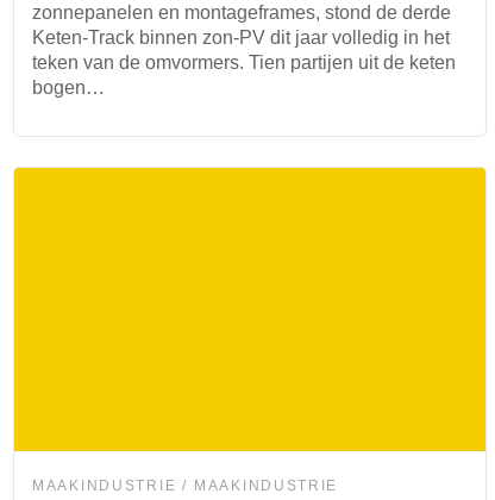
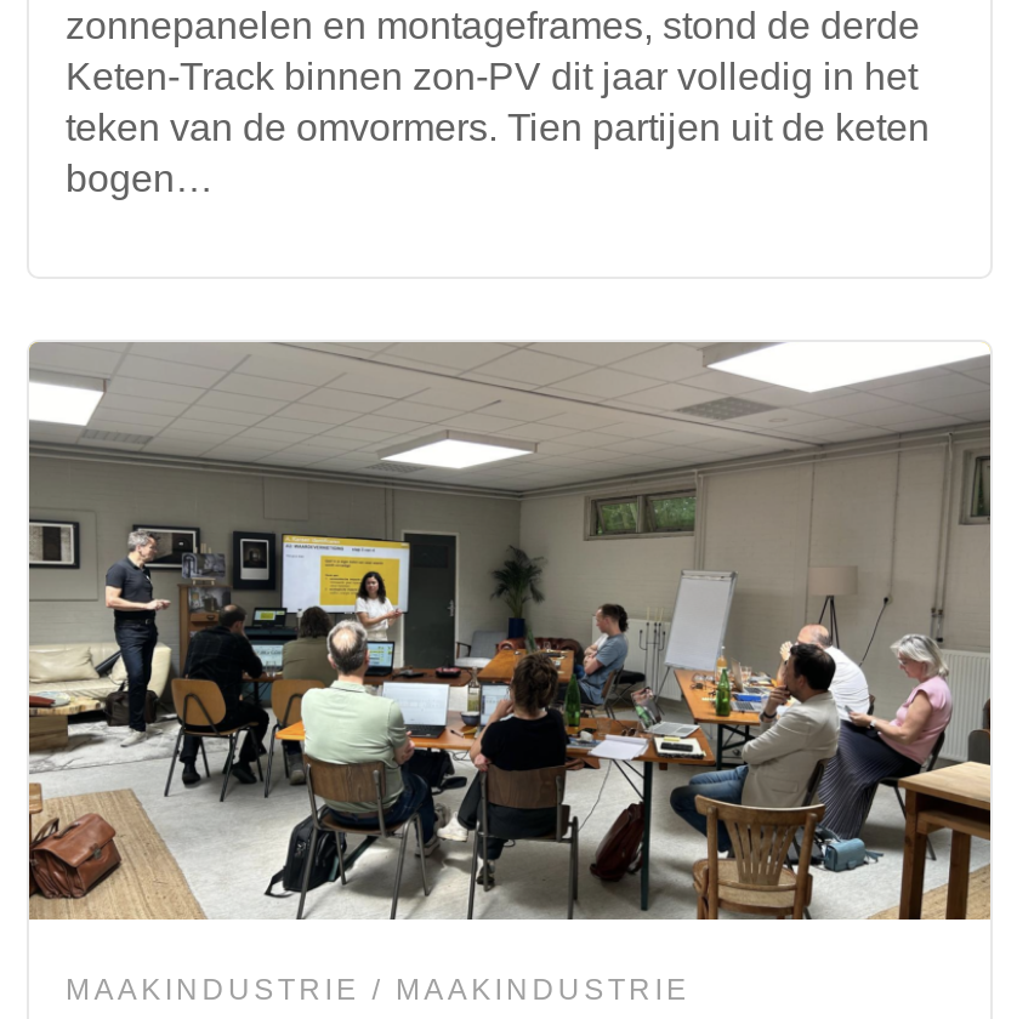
none -> [27,340,993,922] [image]

